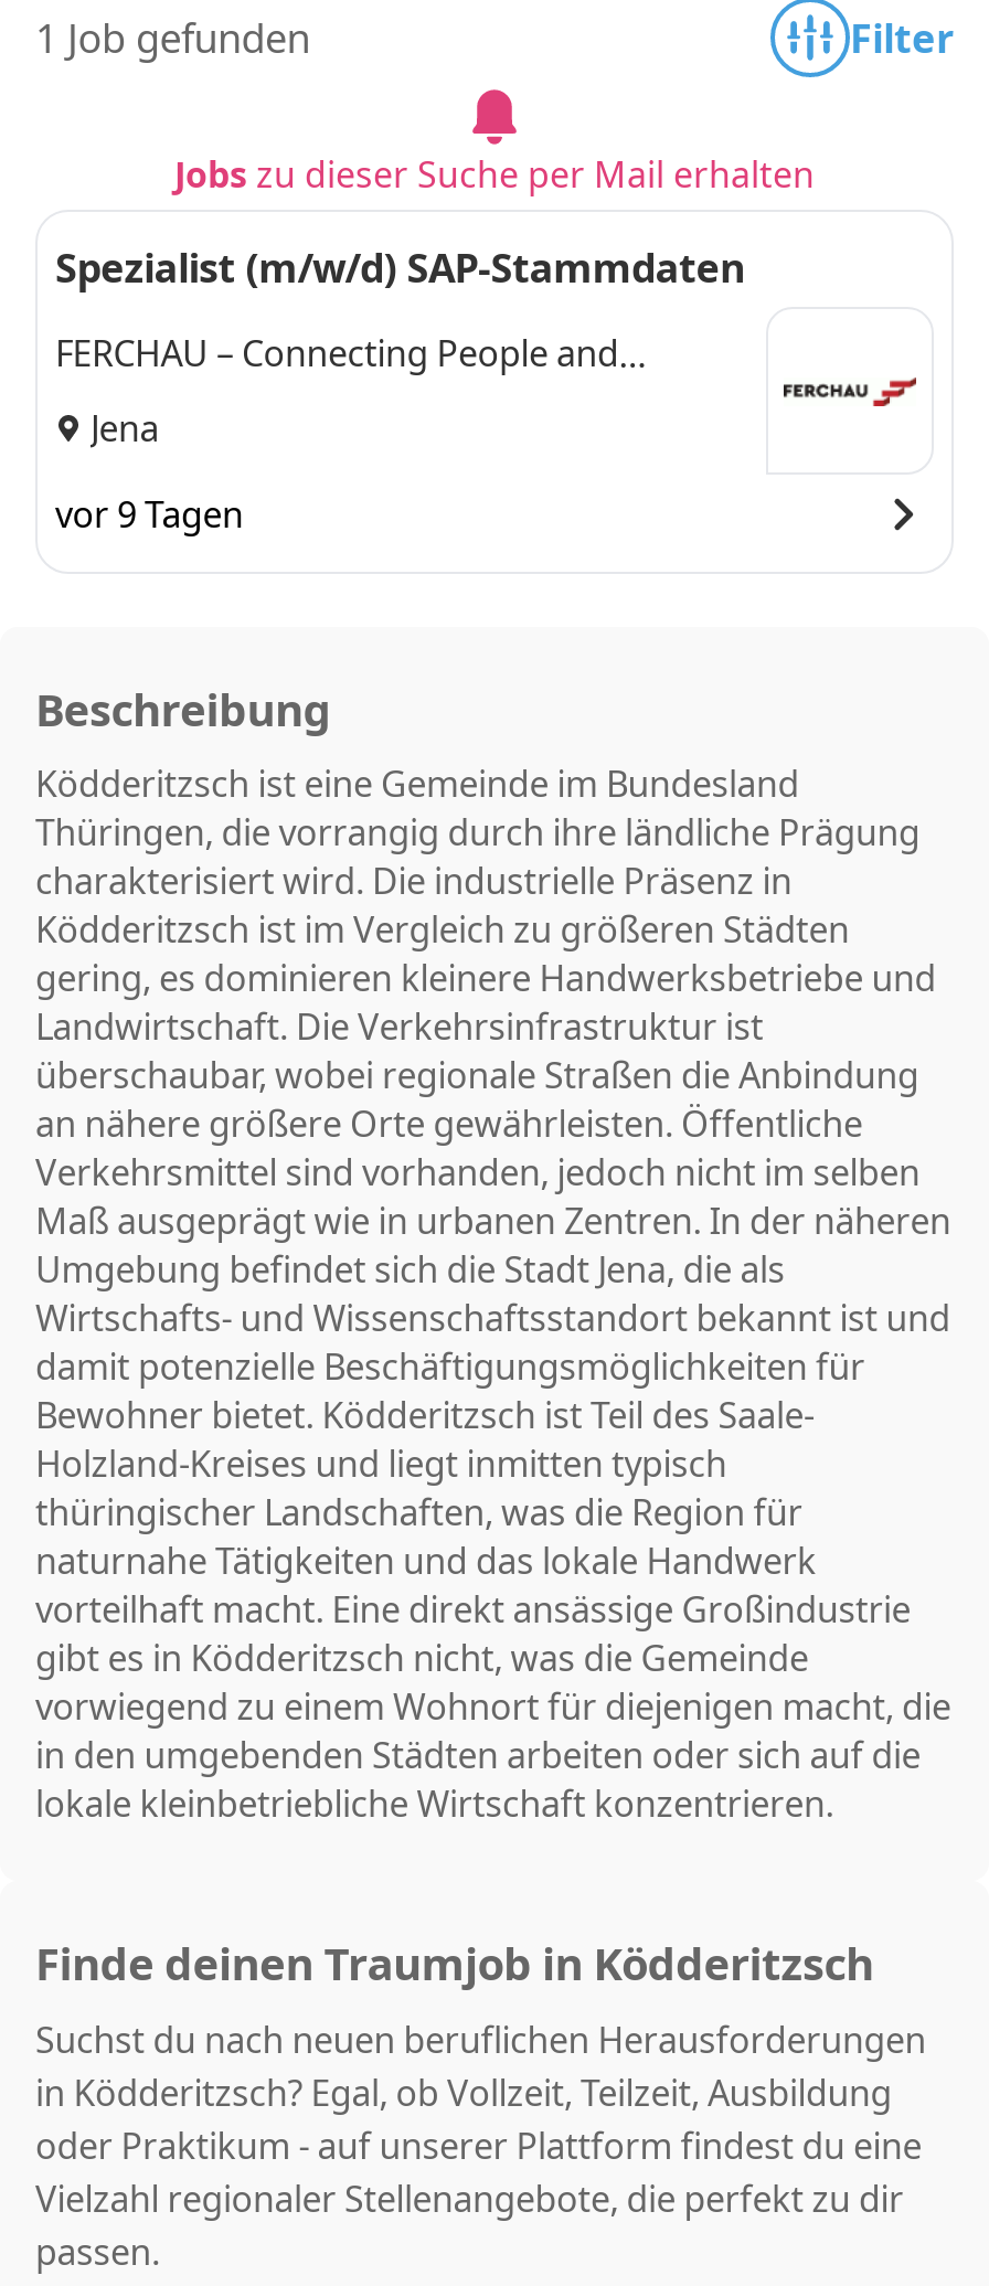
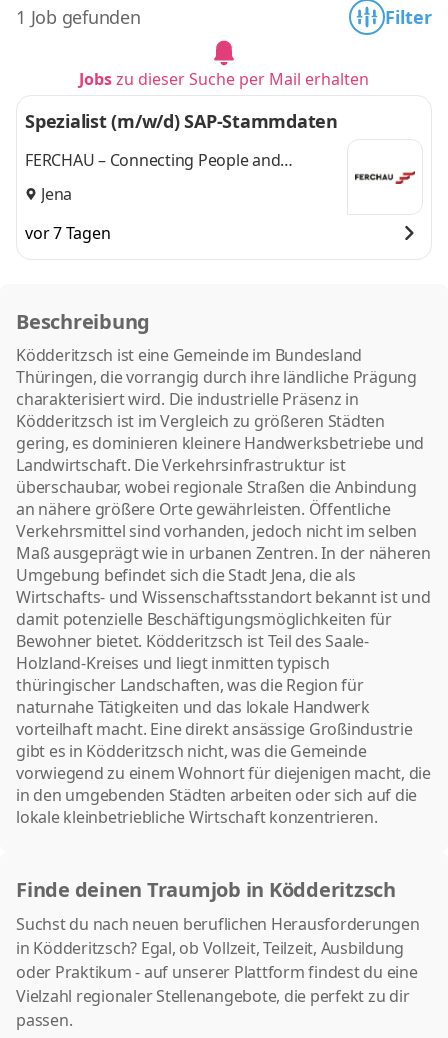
[55,490,243,539] vor 9 Tagen -> [25,222,110,244] vor 7 Tagen

